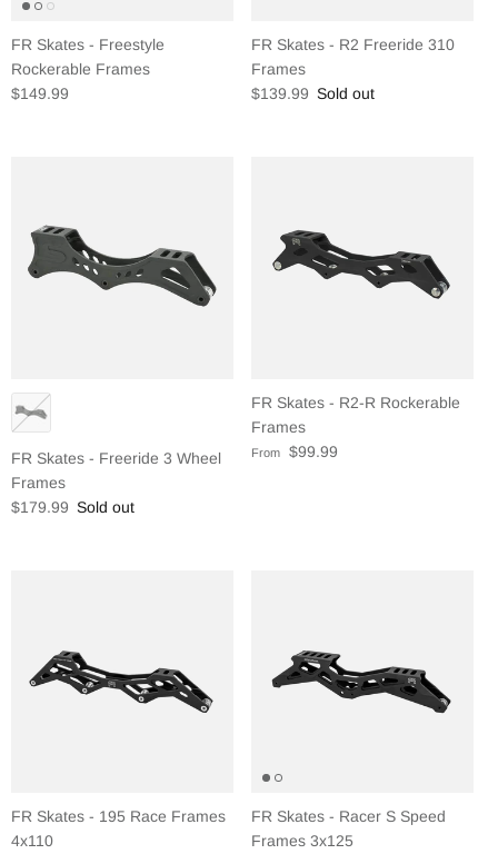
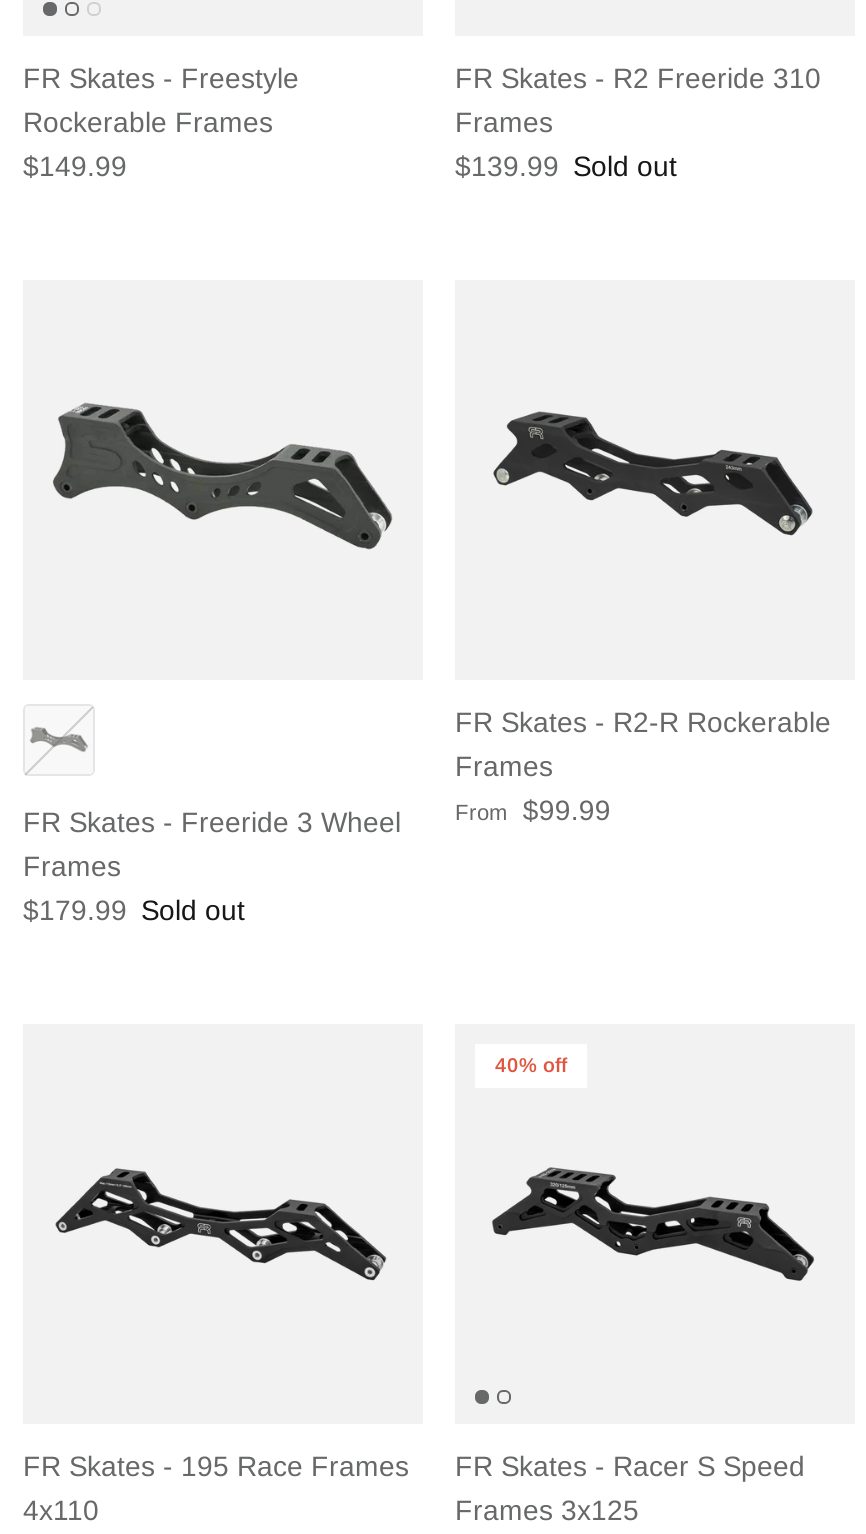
none -> [495,1055,567,1077] 40% off

